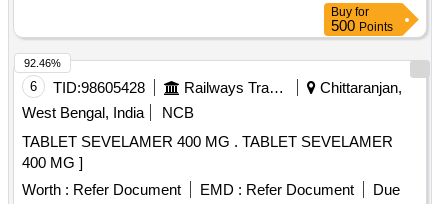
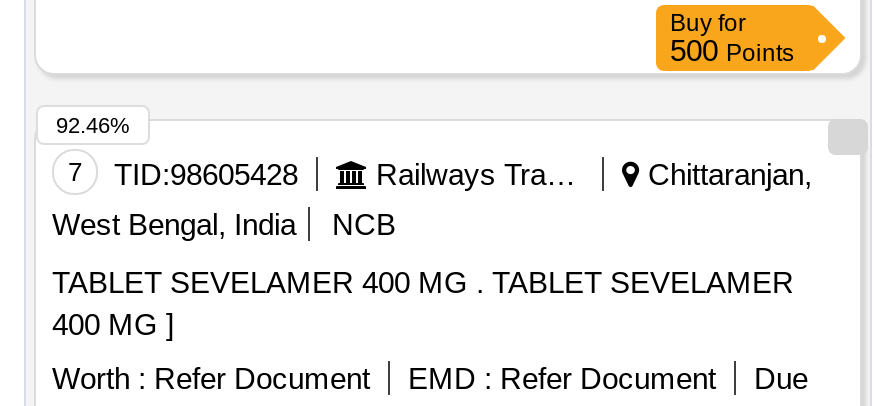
[30,79,145,96] 6 TID:98605428 -> [68,157,298,191] 7 TID:98605428

